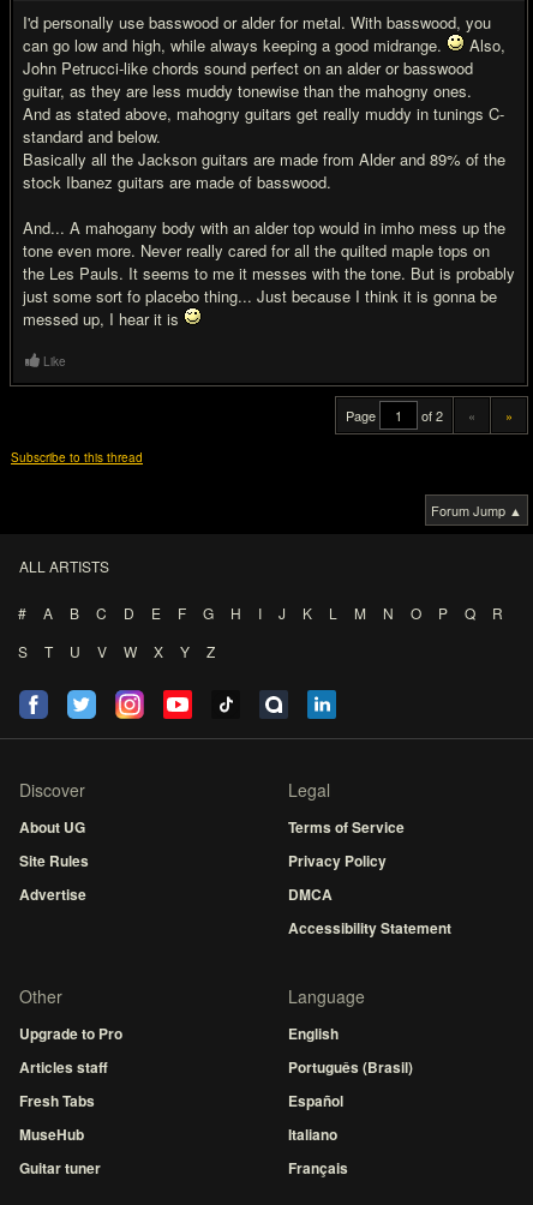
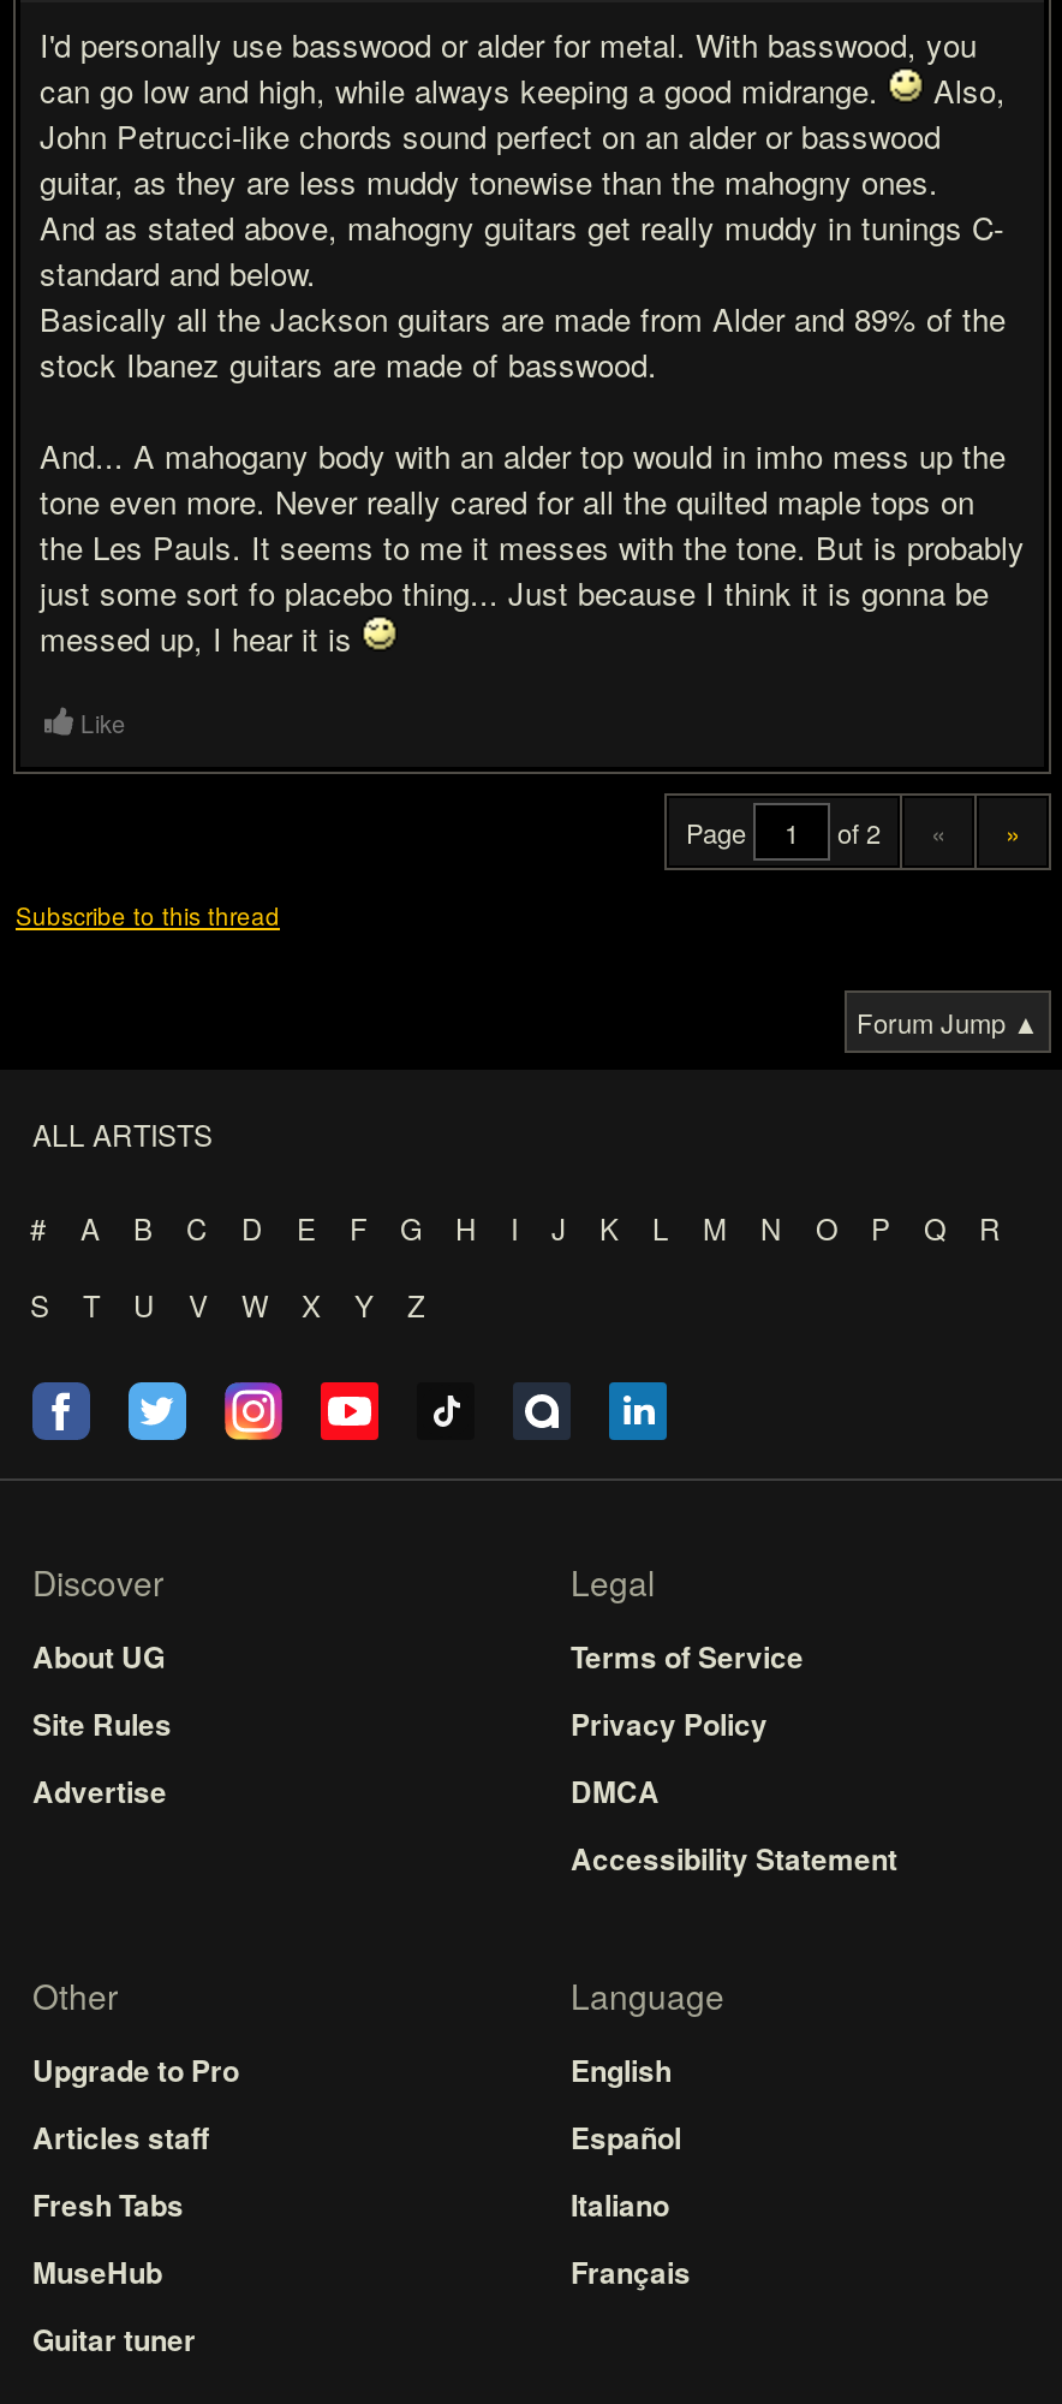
[288,1056,413,1078] Português (Brasil) -> none
moved [288,1090,348,1179] -> [571,2116,691,2293]: Español | Italiano | Français

